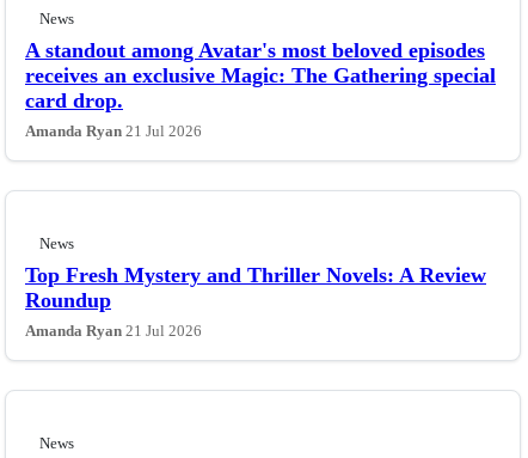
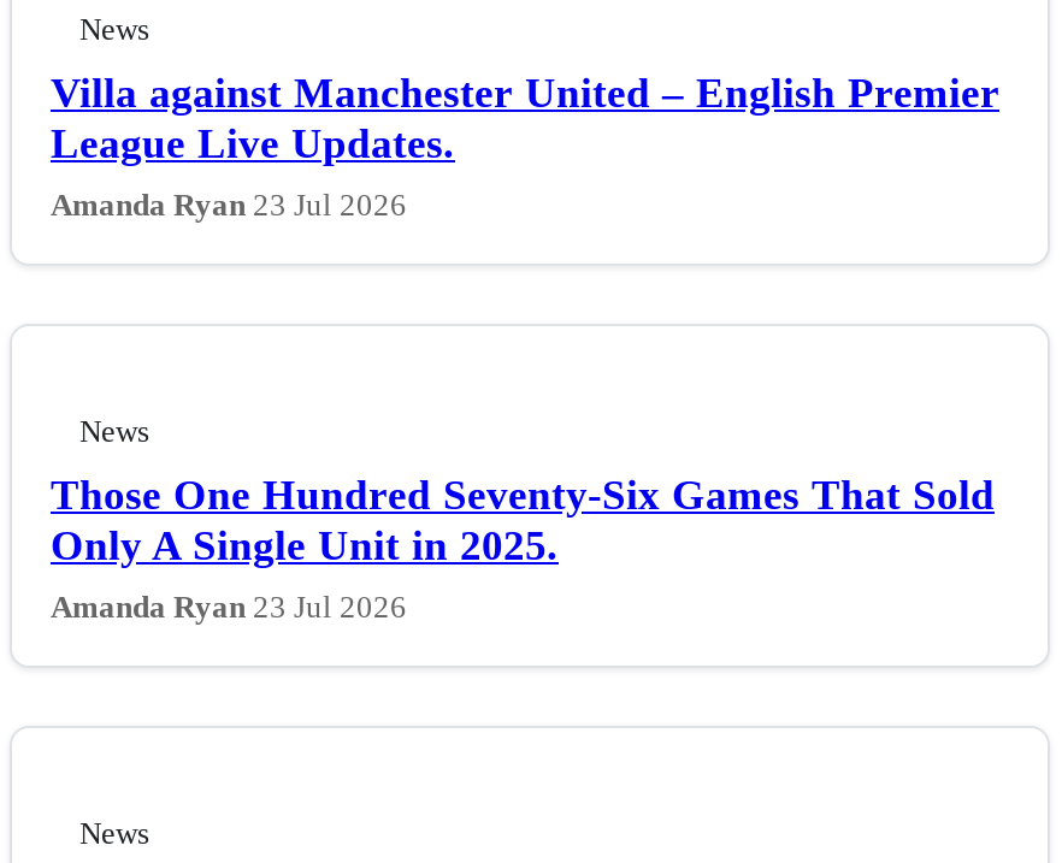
[25,38,496,140] A standout among Avatar's most beloved episodes | receives an exclusive Magic: The Gathering special | card drop. | Amanda Ryan 21 Jul 2026 -> [51,69,999,223] Villa against Manchester United – English Premier | League Live Updates. | Amanda Ryan 23 Jul 2026
[25,263,486,340] Top Fresh Mystery and Thriller Novels: A Review | Roundup | Amanda Ryan 21 Jul 2026 -> [51,471,995,625] Those One Hundred Seventy-Six Games That Sold | Only A Single Unit in 2025. | Amanda Ryan 23 Jul 2026

